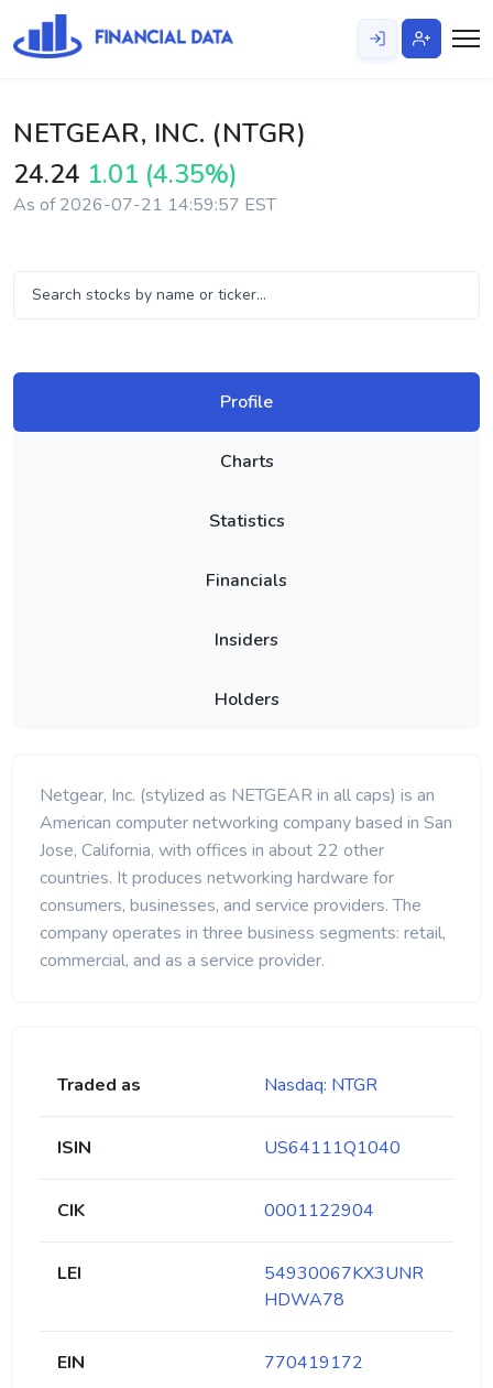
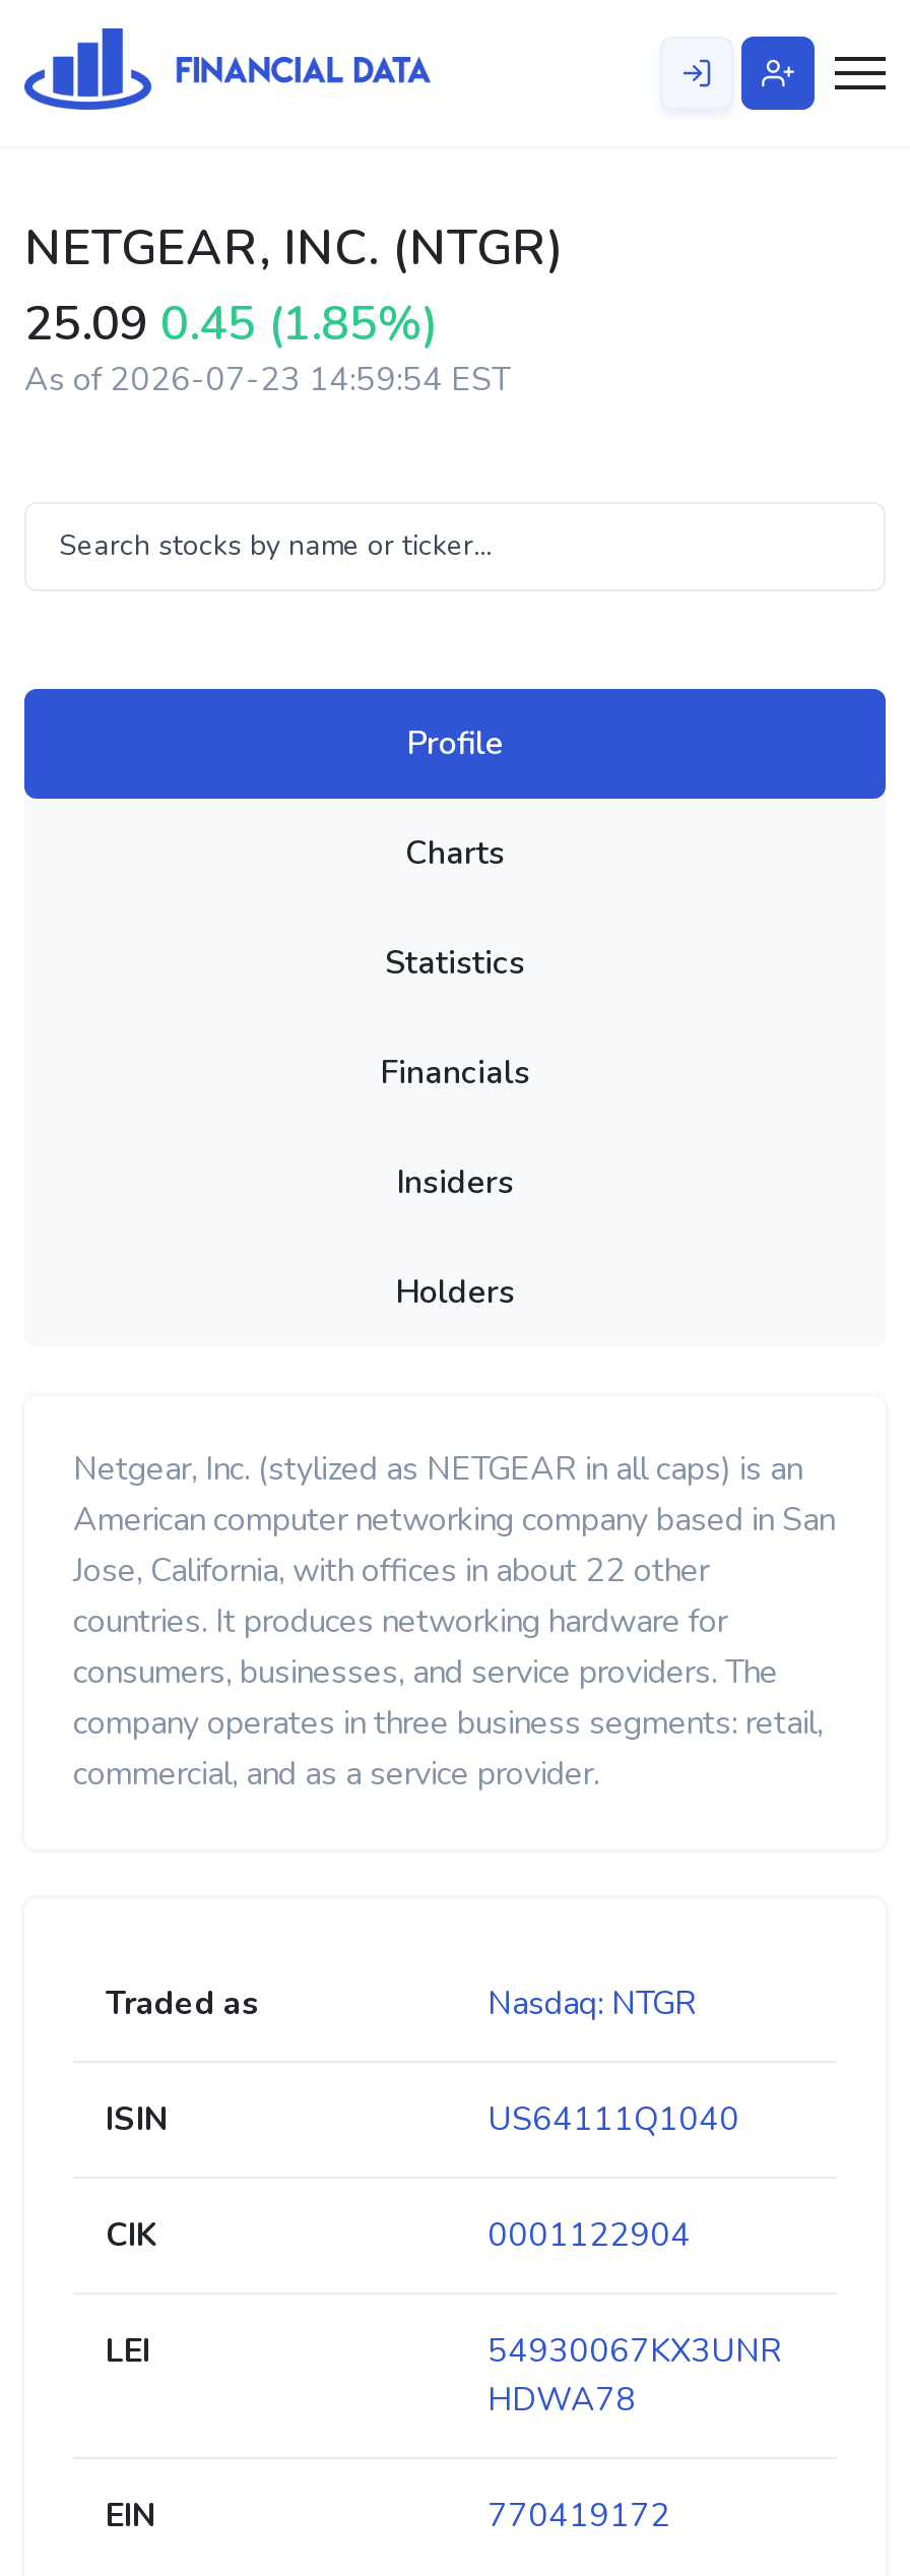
[13,156,238,192] 24.24 1.01 (4.35%) -> [24,291,439,356] 25.09 0.45 (1.85%)
[13,193,276,217] As of 2026-07-21 14:59:57 EST -> [24,358,510,402] As of 2026-07-23 14:59:54 EST

